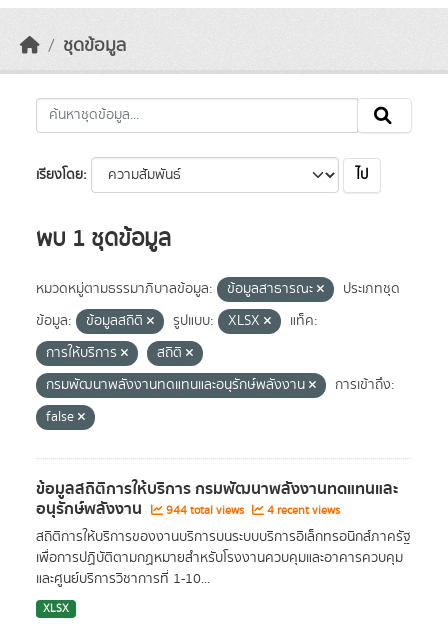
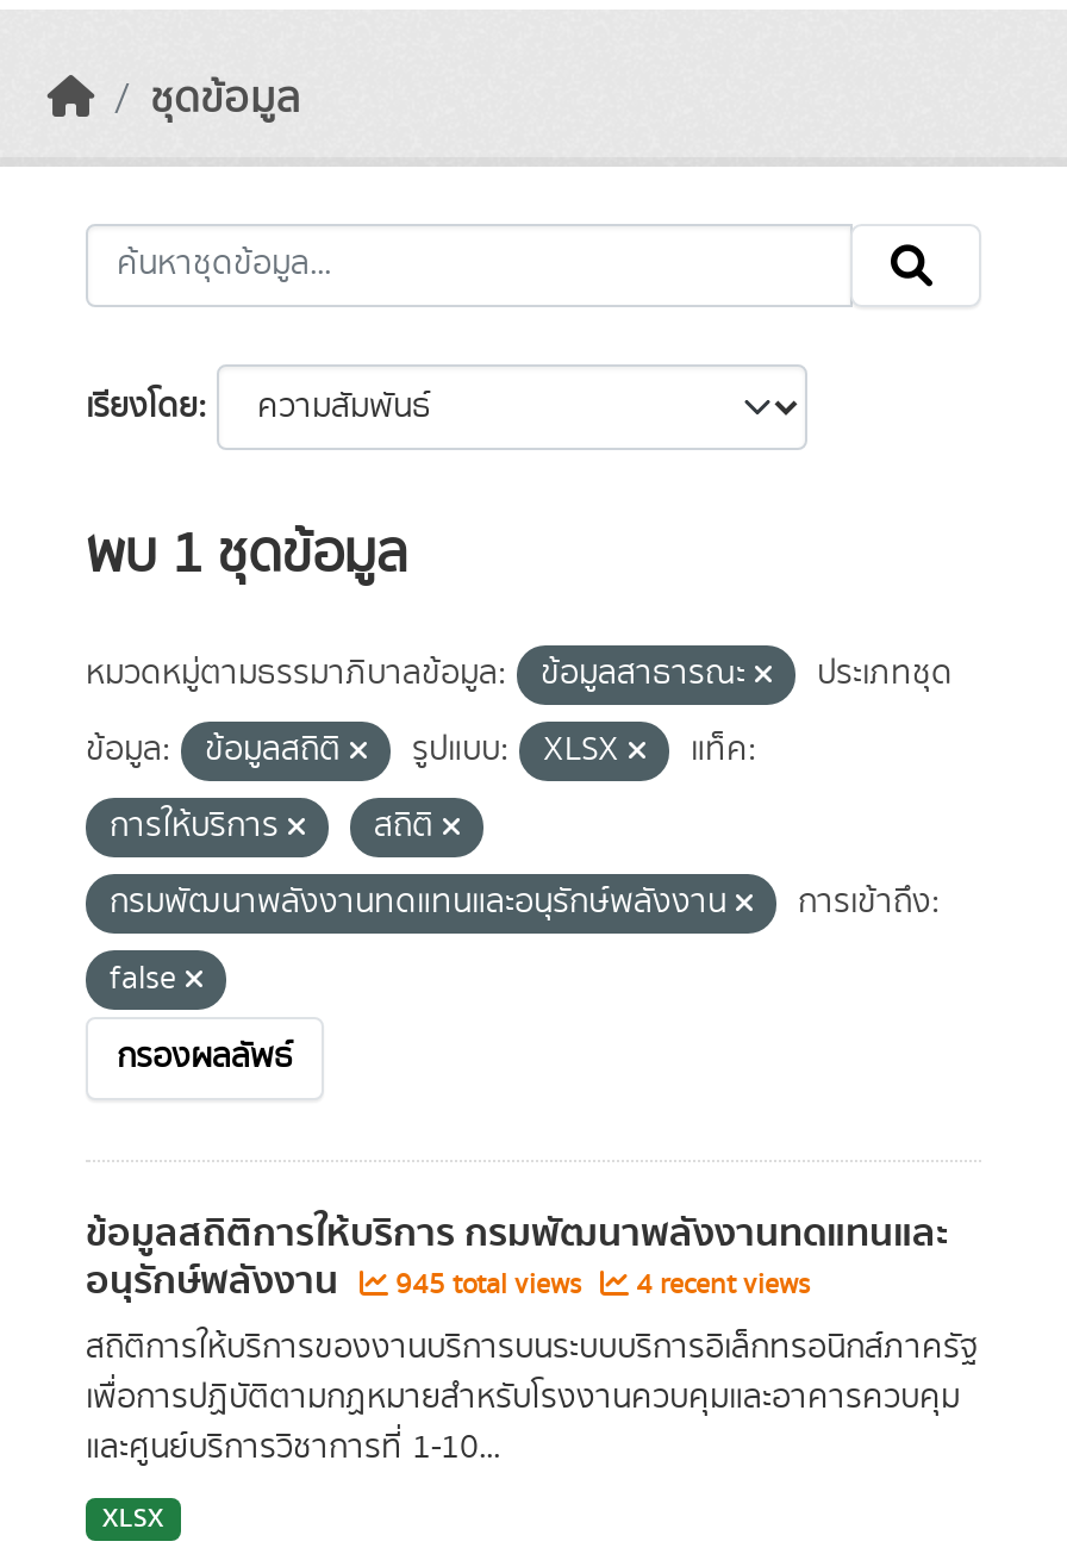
[356,165,368,185] ไป -> none
none -> [117,1034,293,1081] กรองผลลัพธ์
[36,496,340,522] อนุรักษ์พลังงาน 944 total views 4 recent views -> [86,1250,810,1312] อนุรักษ์พลังงาน 945 total views 4 recent views

